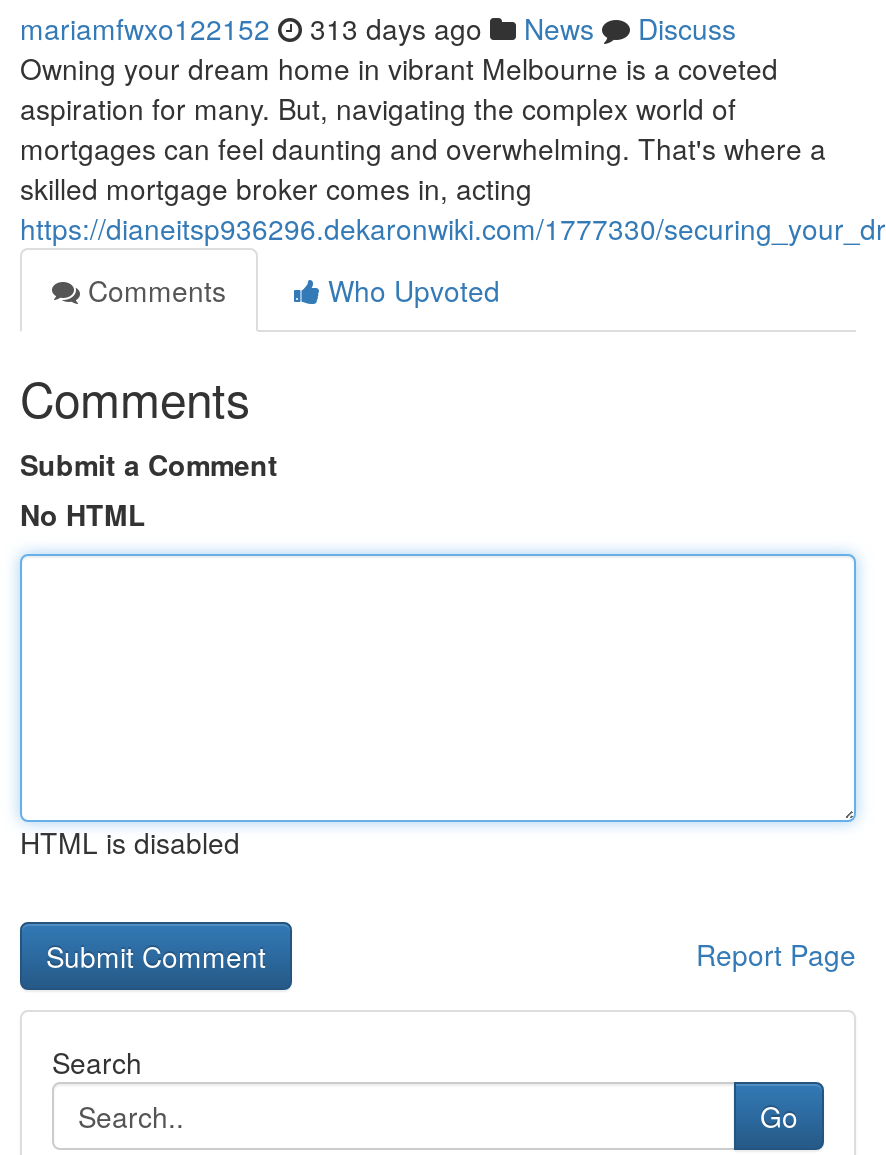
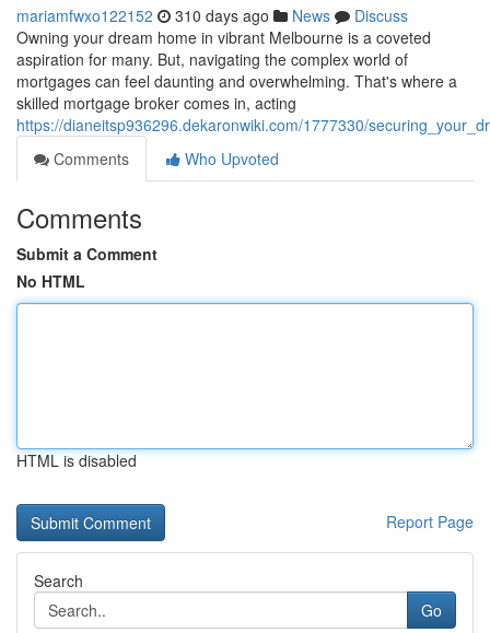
[20,8,736,48] mariamfwxo122152 313 days ago News Discuss -> [16,4,408,26] mariamfwxo122152 310 days ago News Discuss

